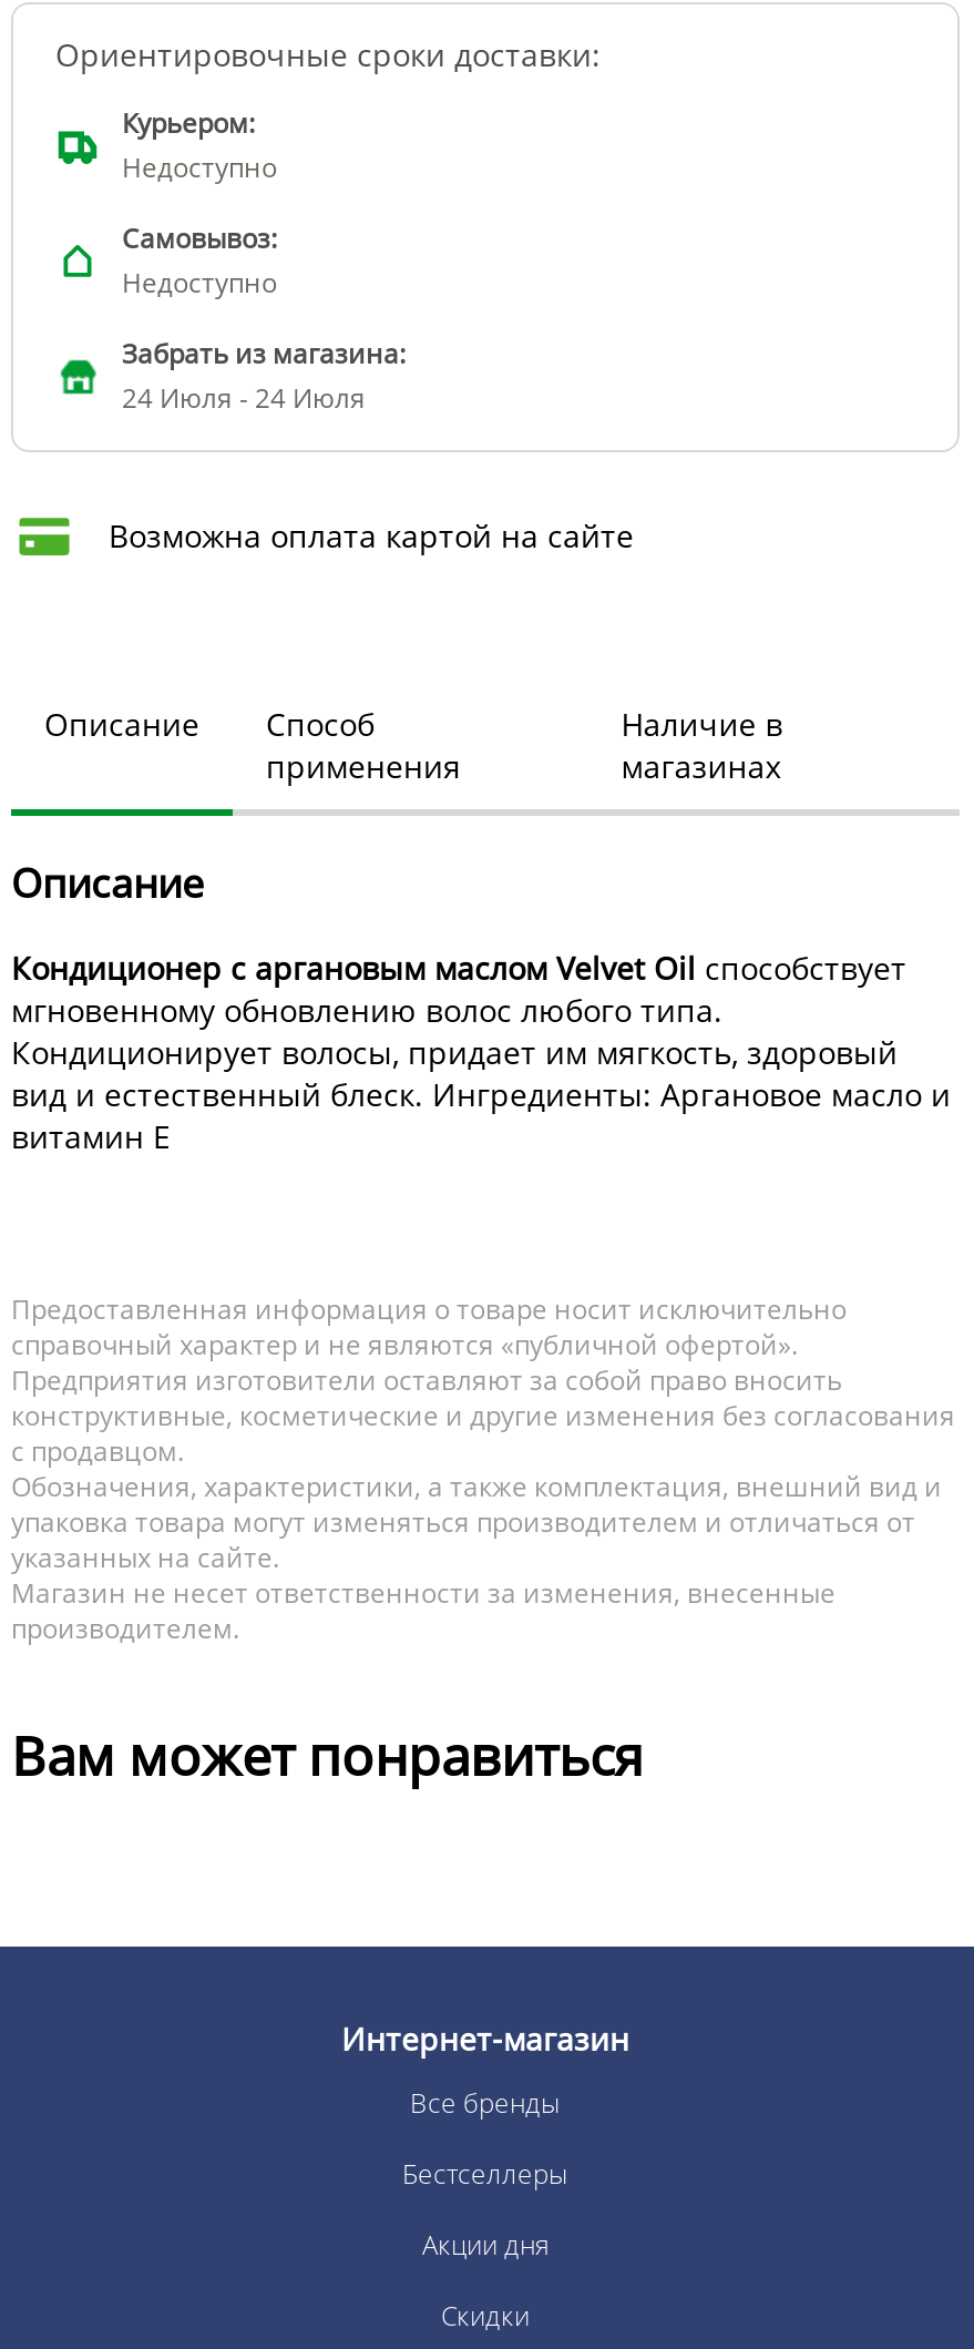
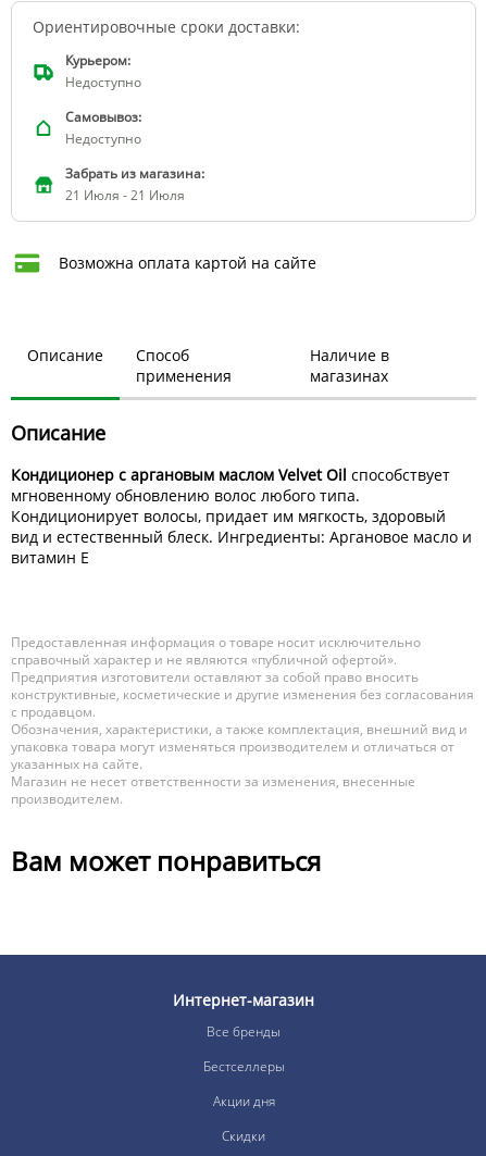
[122,380,366,418] 24 Июля - 24 Июля -> [65,187,185,205] 21 Июля - 21 Июля

